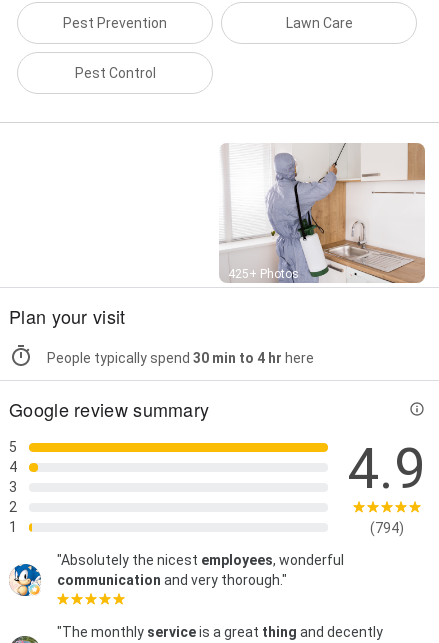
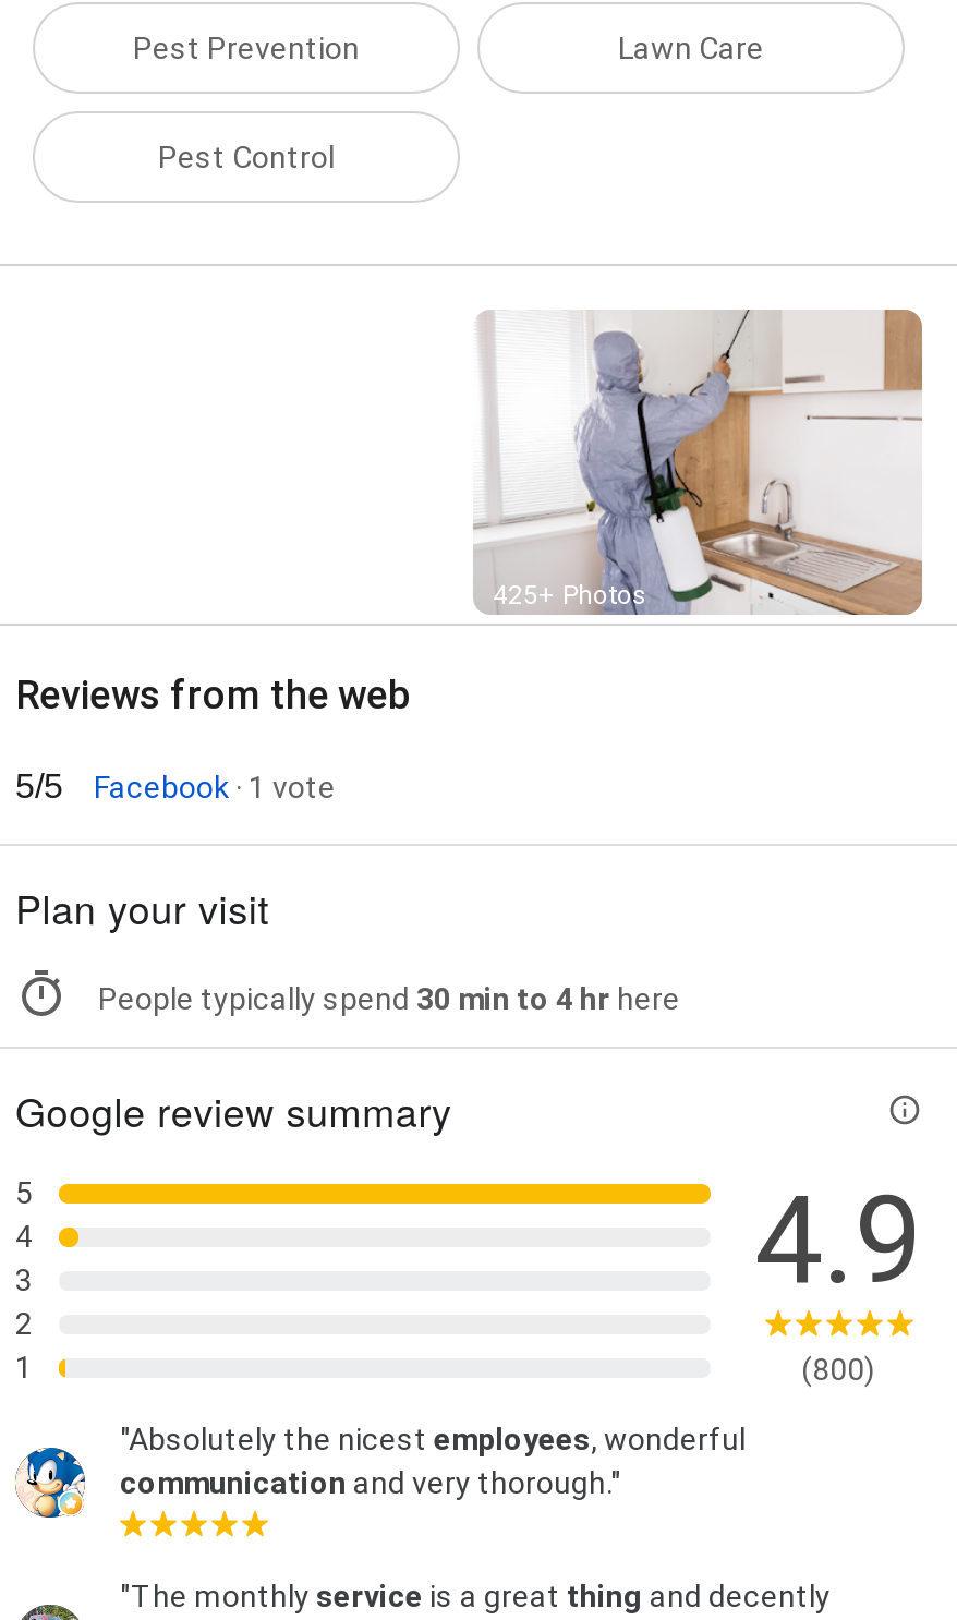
none -> [15,672,410,805] Reviews from the web | 5/5 | Facebook · 1 vote
[369,520,403,536] (794) -> [801,1351,875,1386] (800)

